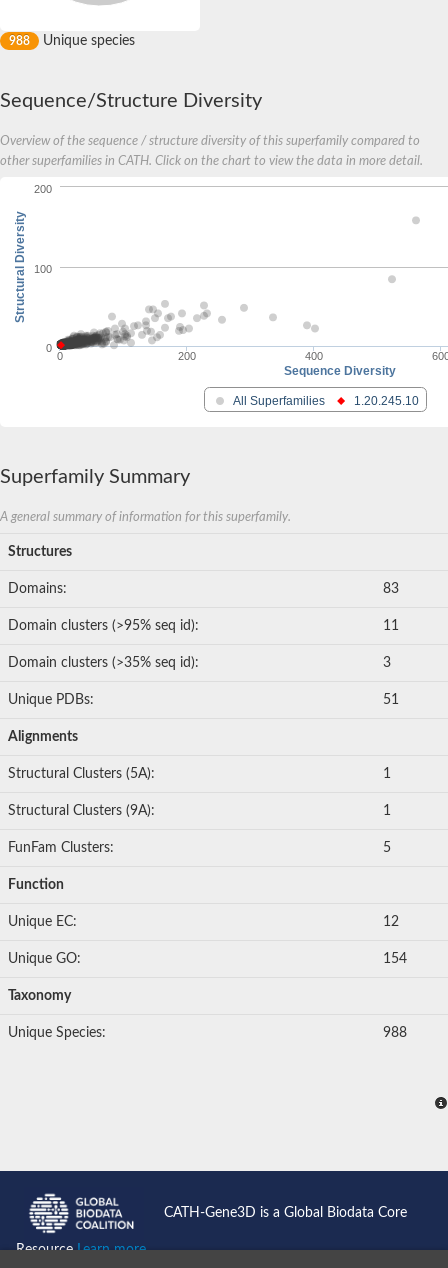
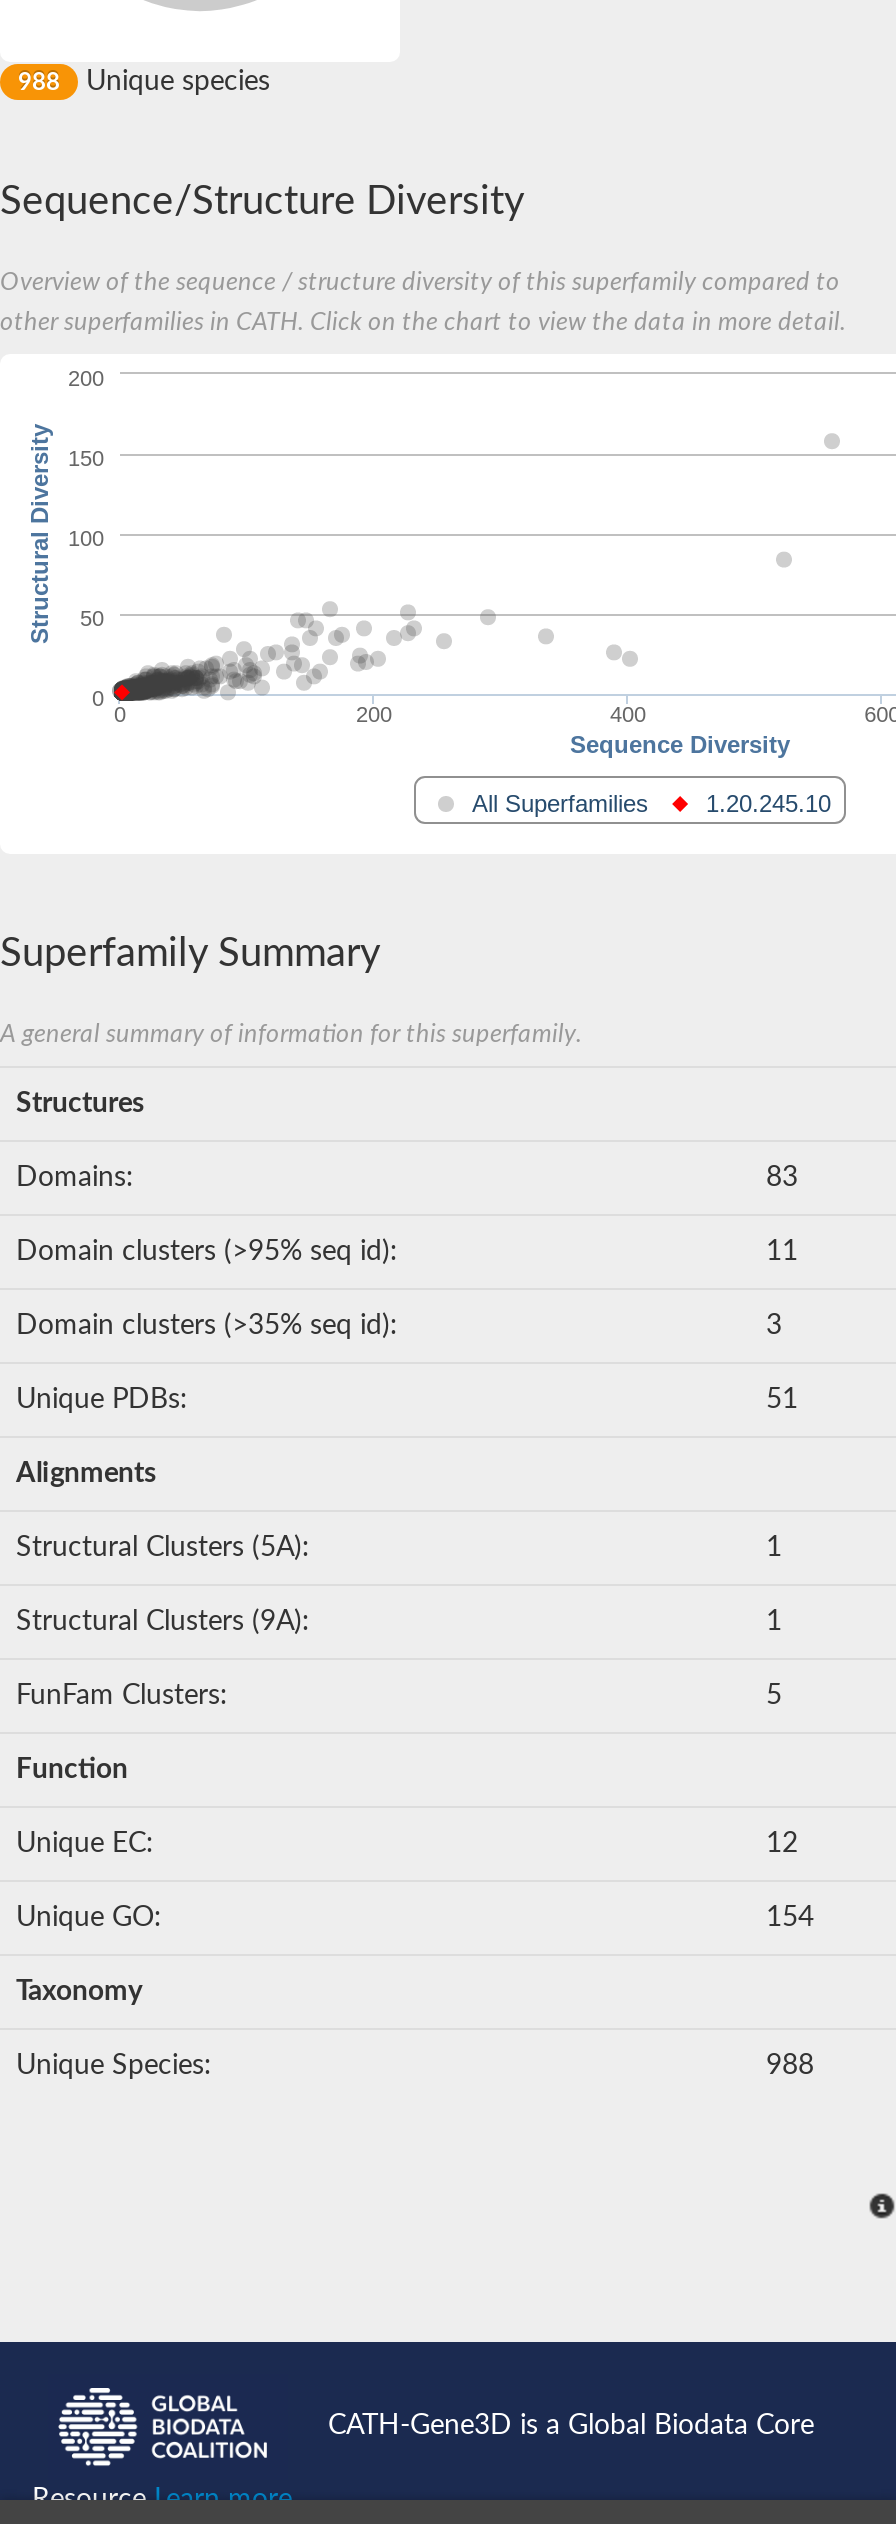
none -> [80,606,104,631] 50
none -> [68,446,104,471] 150

